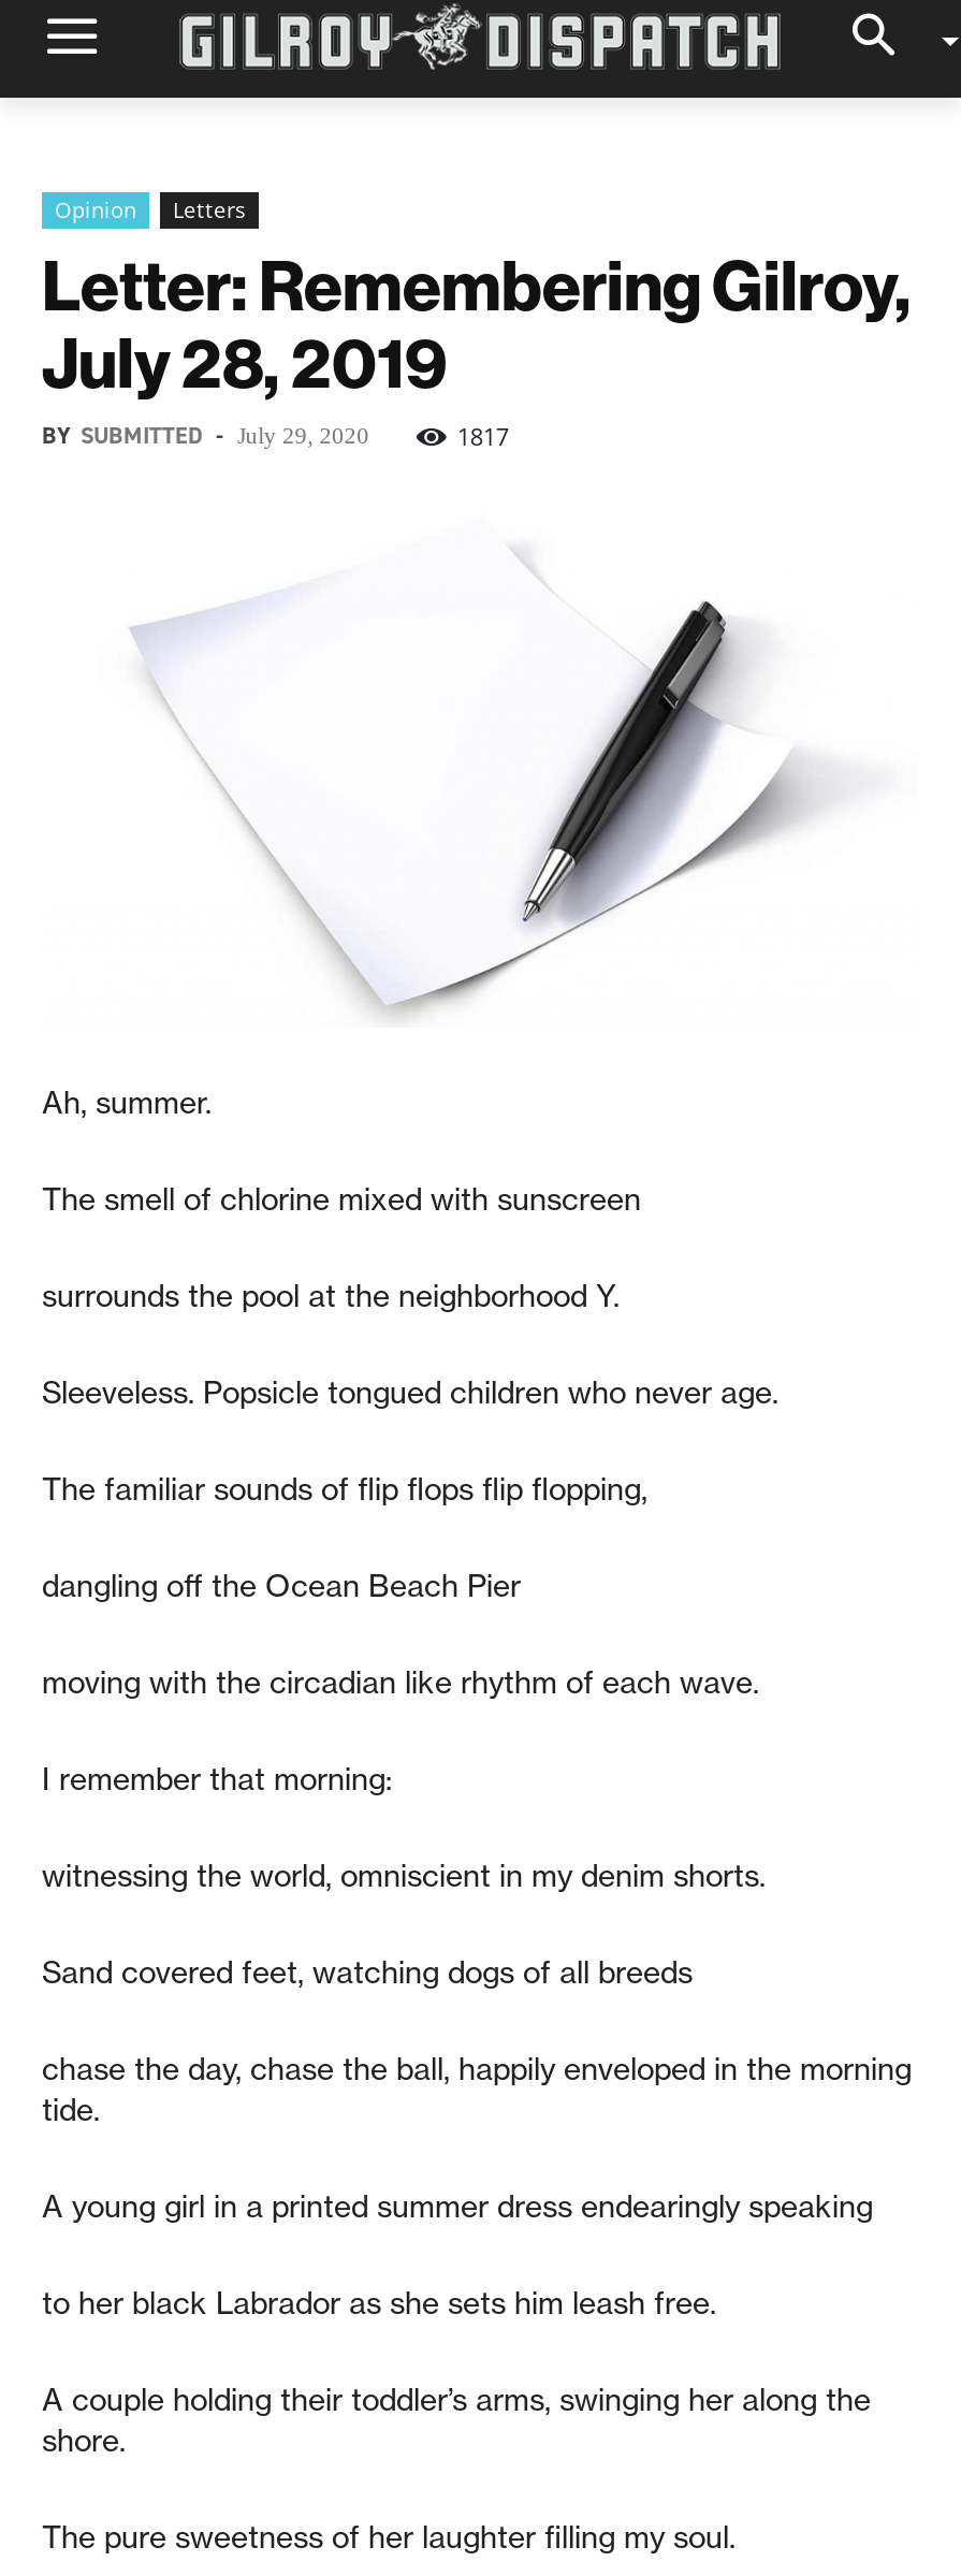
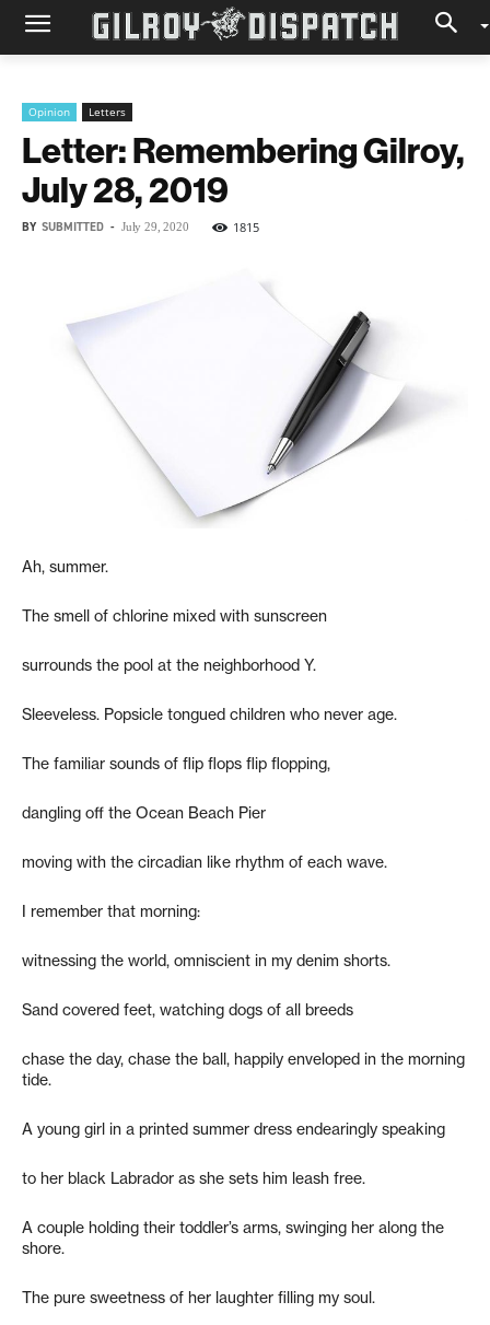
[457,420,509,452] 1817 -> [233,219,260,235] 1815

